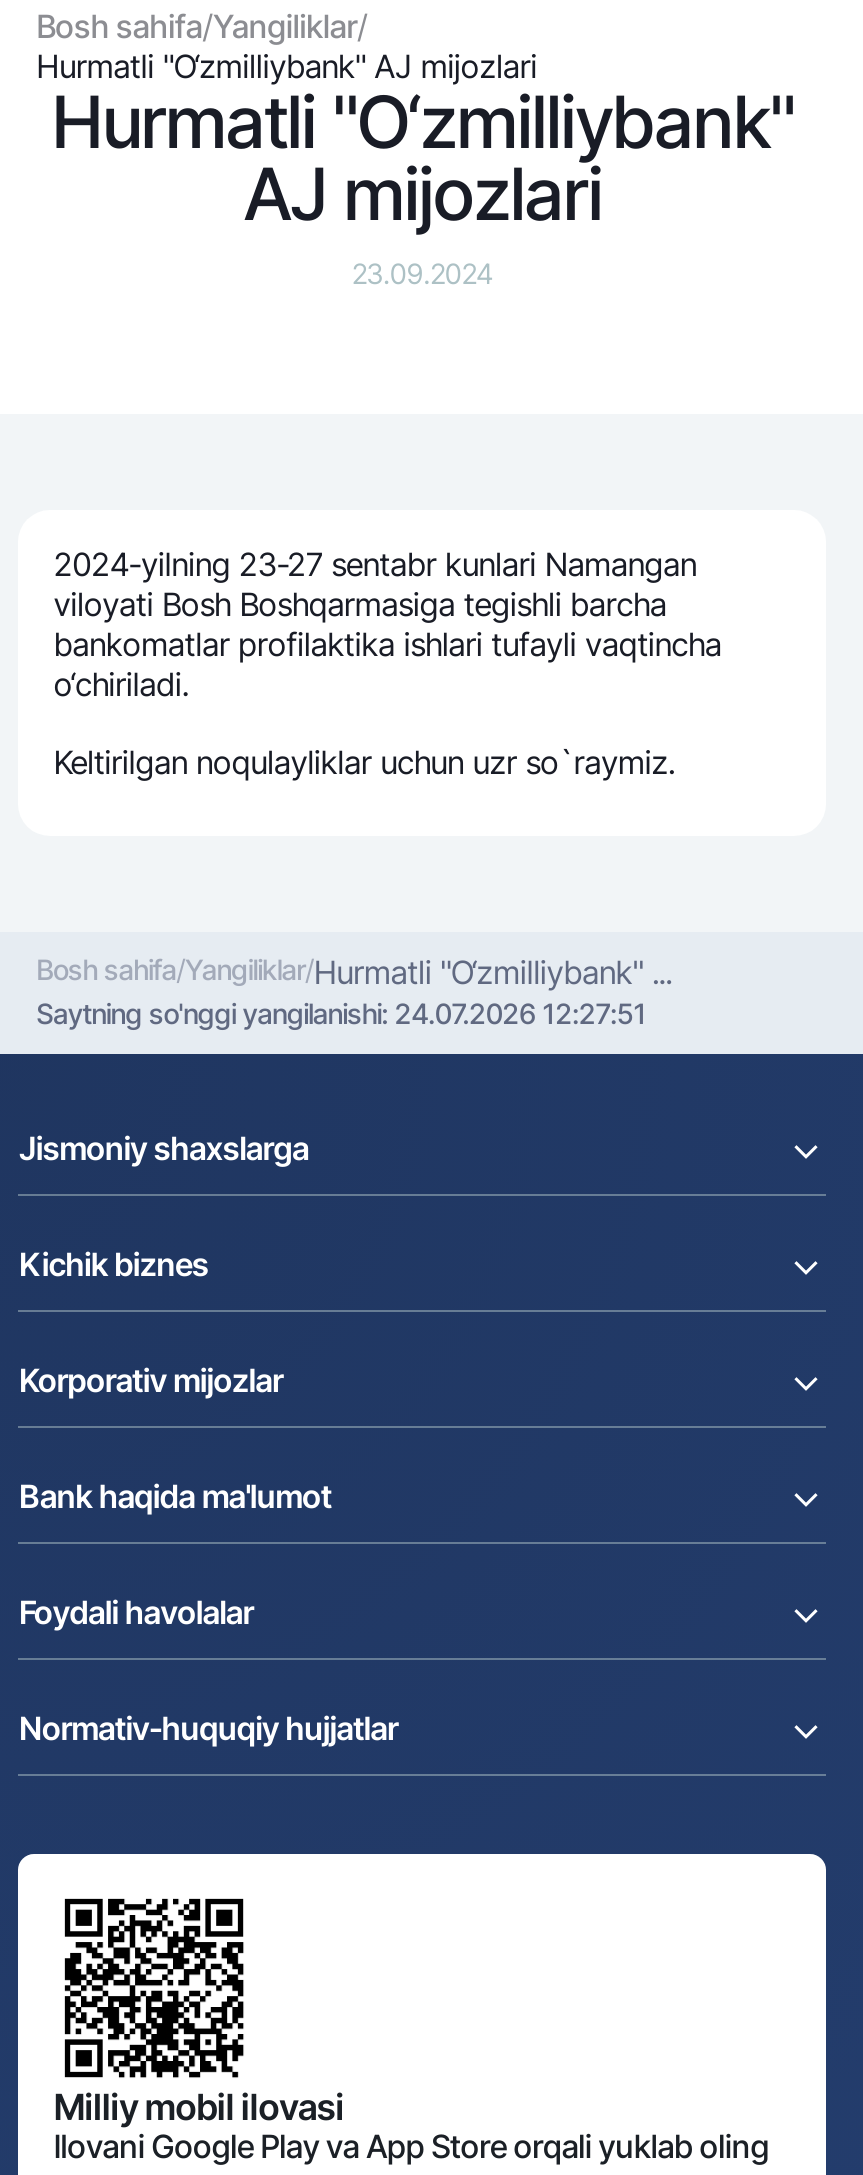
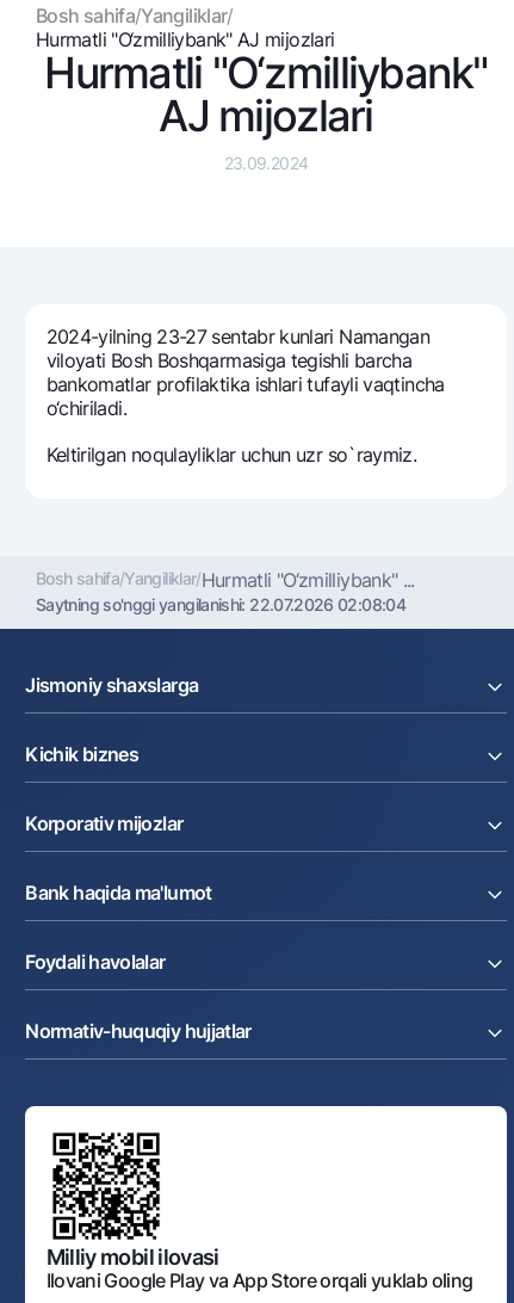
[36,996,646,1030] Saytning so'nggi yangilanishi: 24.07.2026 12:27:51 -> [36,594,405,615] Saytning so'nggi yangilanishi: 22.07.2026 02:08:04

